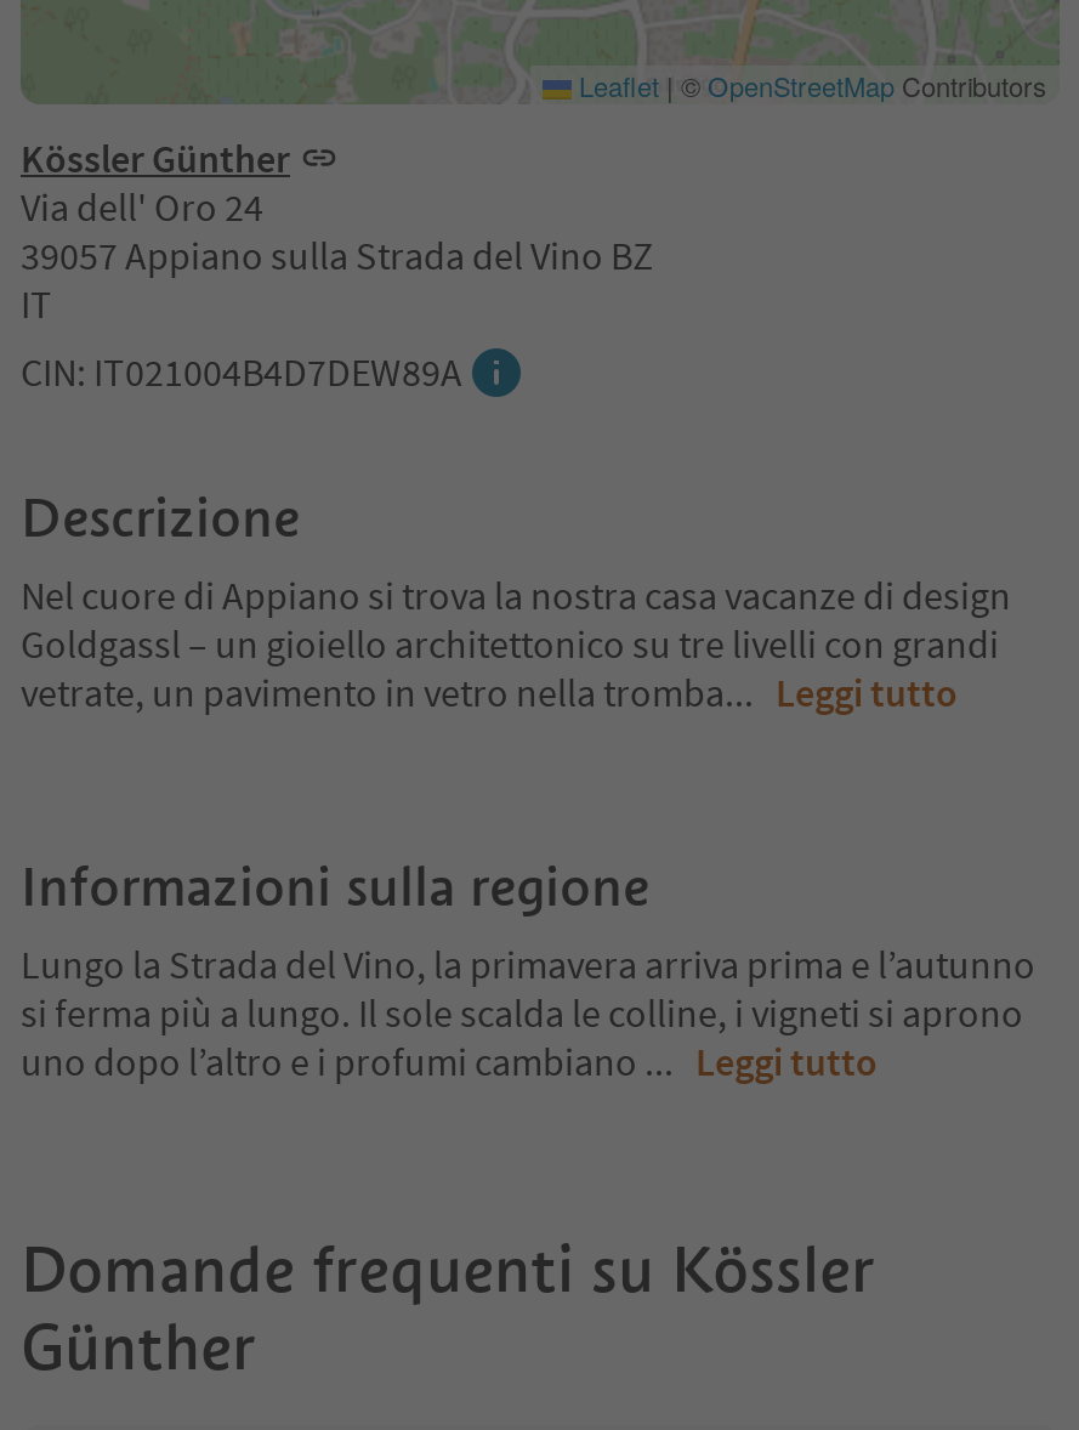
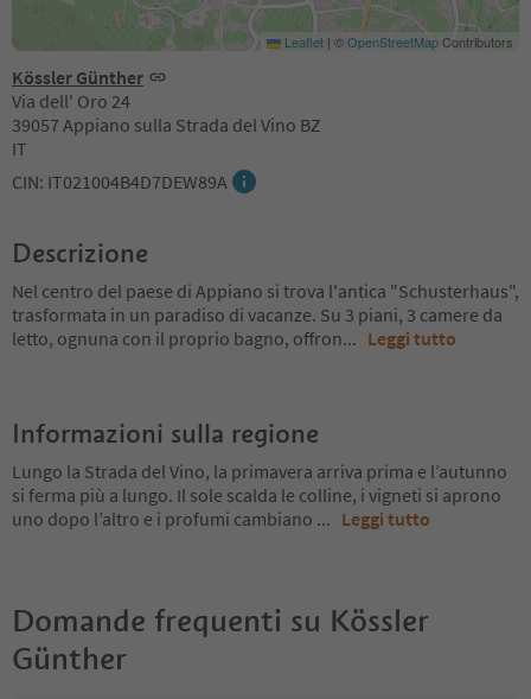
[21,570,1011,715] Nel cuore di Appiano si trova la nostra casa vacanze di design | Goldgassl – un gioiello architettonico su tre livelli con grandi | vetrate, un pavimento in vetro nella tromba... Leggi tutto -> [12,278,519,350] Nel centro del paese di Appiano si trova l'antica "Schusterhaus", | trasformata in un paradiso di vacanze. Su 3 piani, 3 camere da | letto, ognuna con il proprio bagno, offron... Leggi tutto

